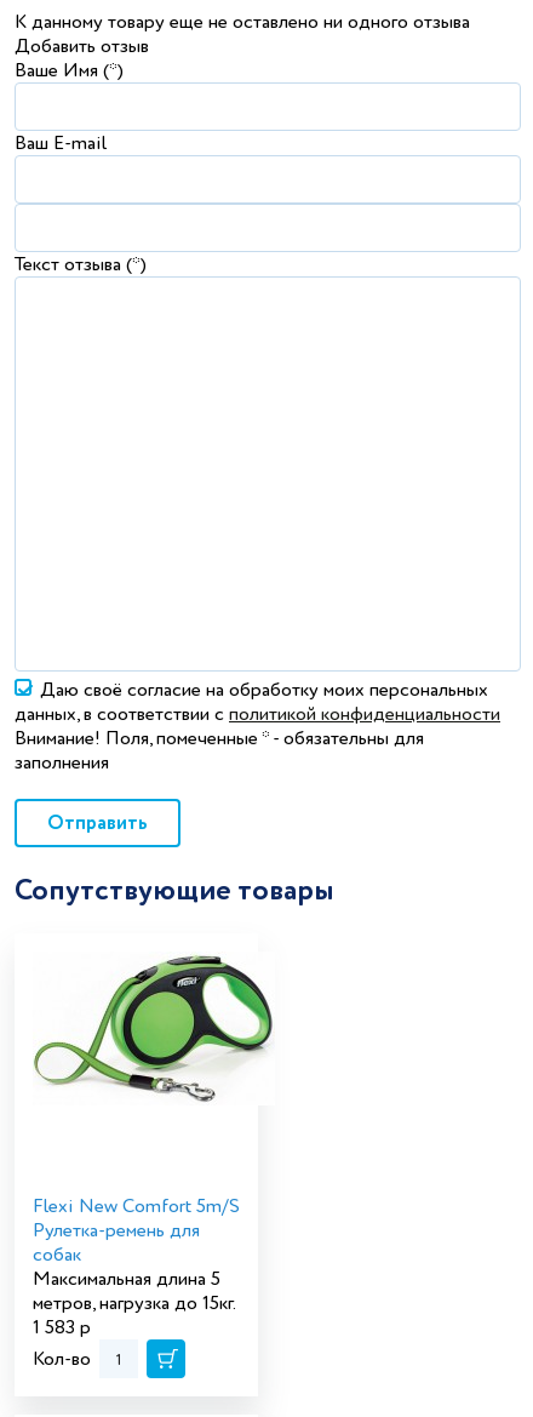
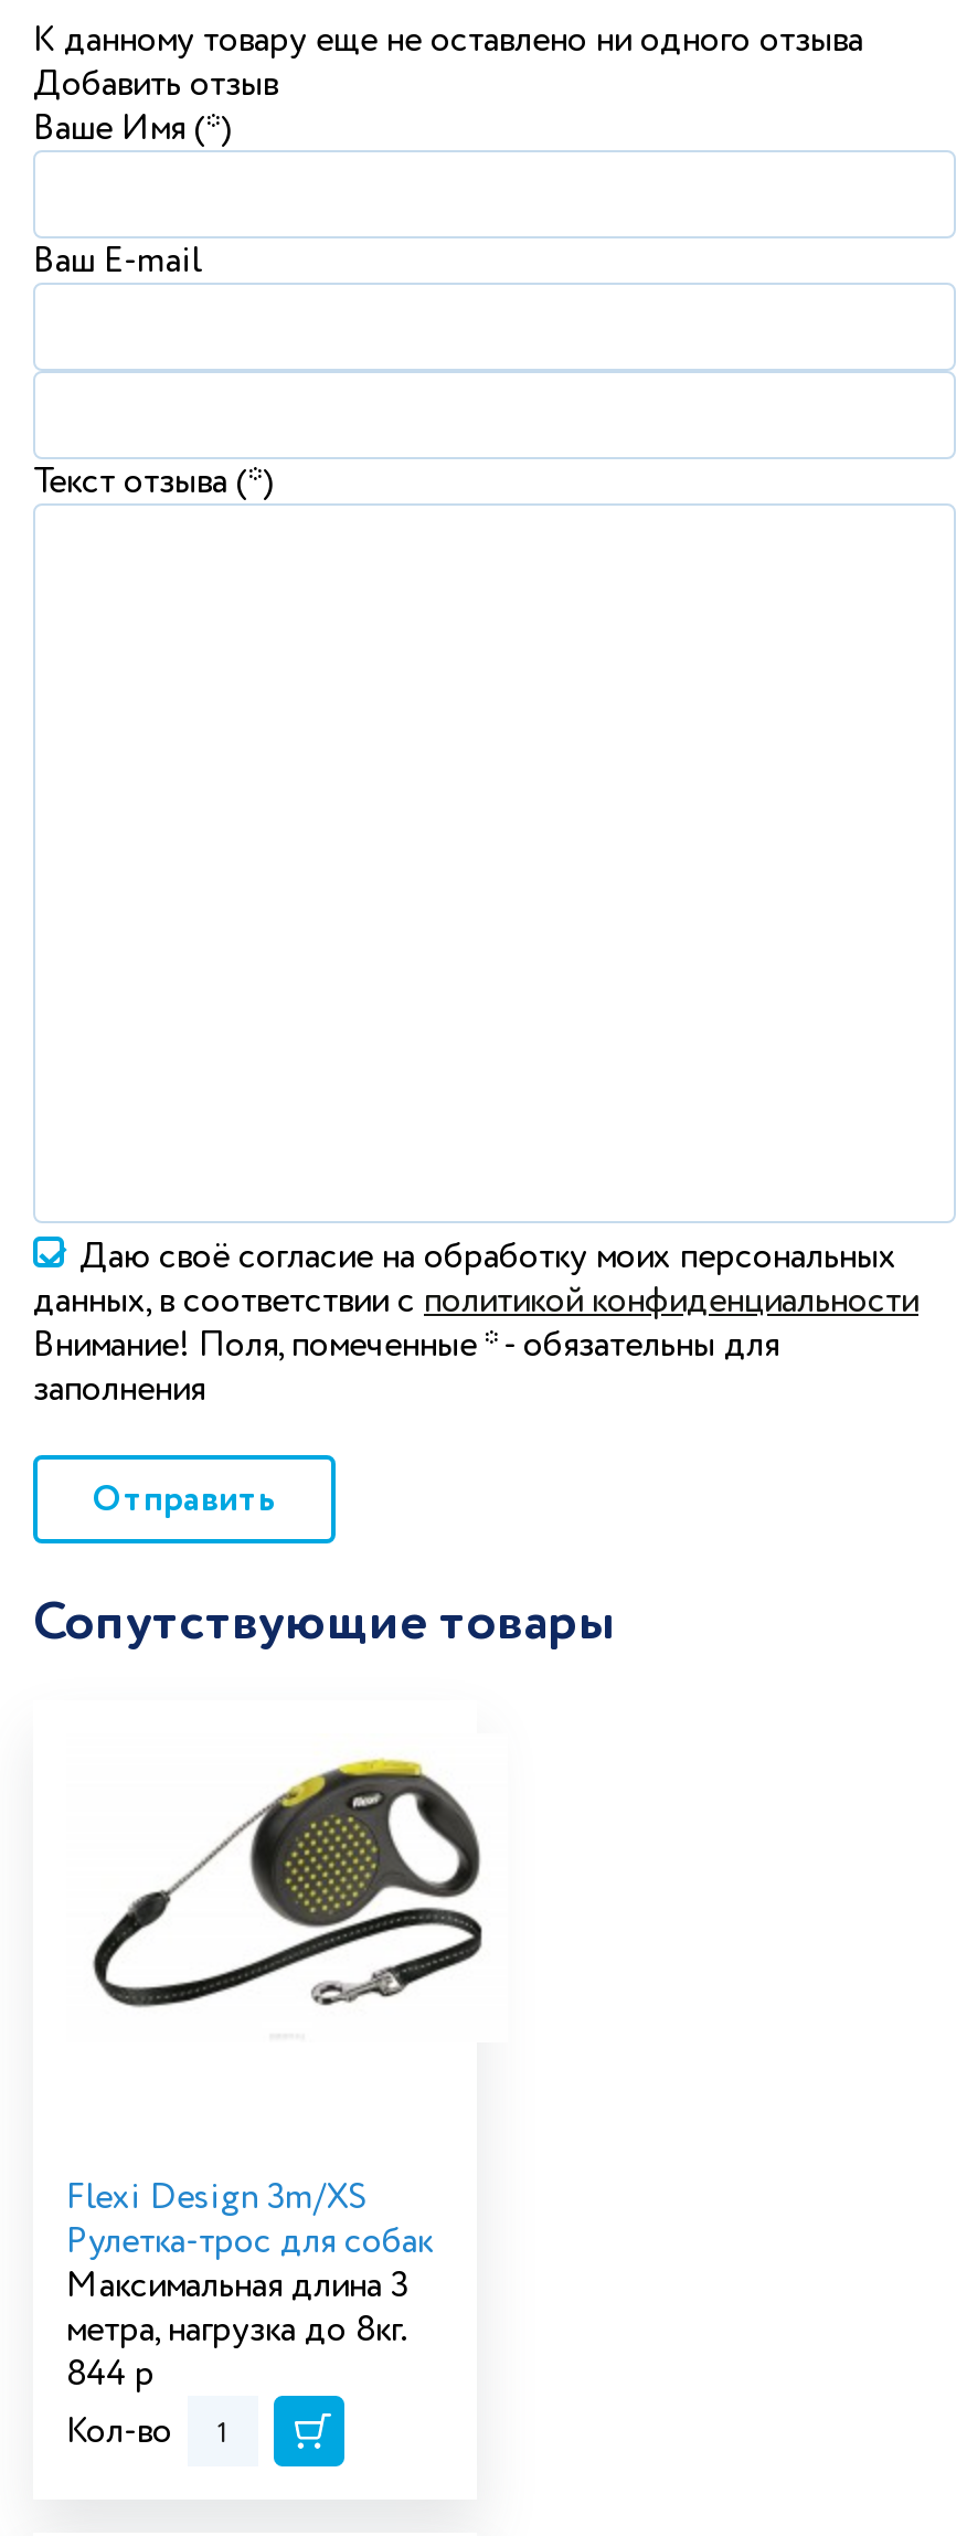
[33,954,274,1102] [image] -> [79,1740,499,2009] [image]
[33,1194,240,1340] Flexi New Comfort 5m/S | Рулетка-ремень для | собак | Максимальная длина 5 | метров, нагрузка до 15кг. | 1 583 р -> [66,2176,433,2397] Flexi Design 3m/XS | Рулетка-трос для собак | Максимальная длина 3 | метра, нагрузка до 8кг. | 844 р

